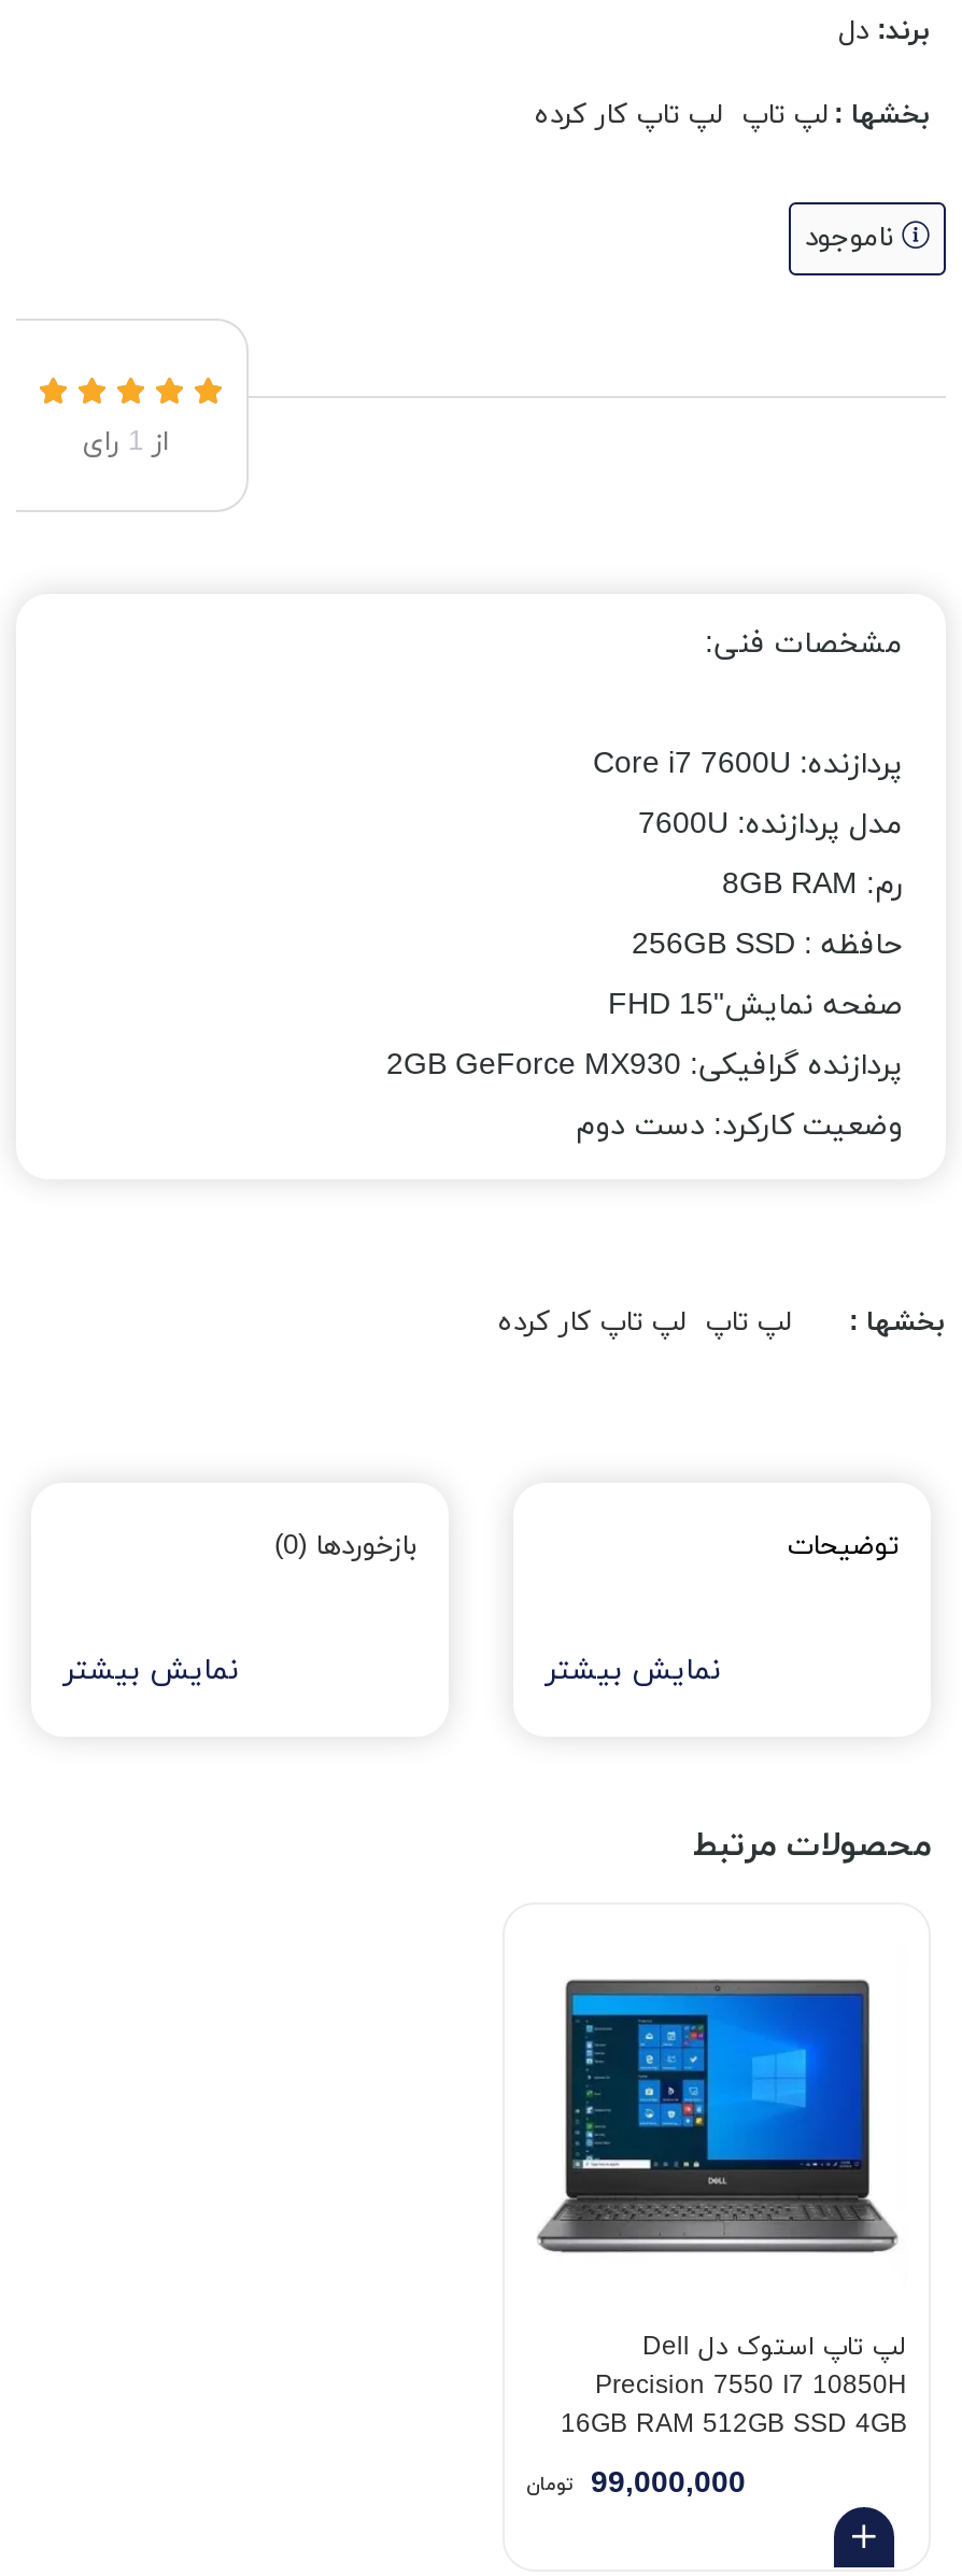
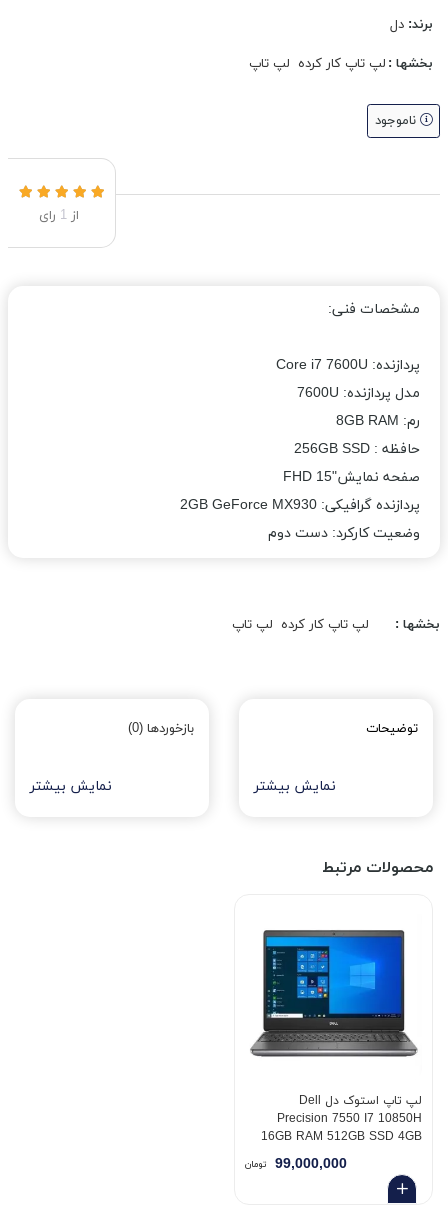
[535,97,931,136] بخشها : لپ تاپ لپ تاپ کار کرده -> [249,55,433,73] بخشها : لپ تاپ کار کرده لپ تاپ
[498,1304,793,1343] لپ تاپ لپ تاپ کار کرده -> [232,616,369,634] لپ تاپ کار کرده لپ تاپ

